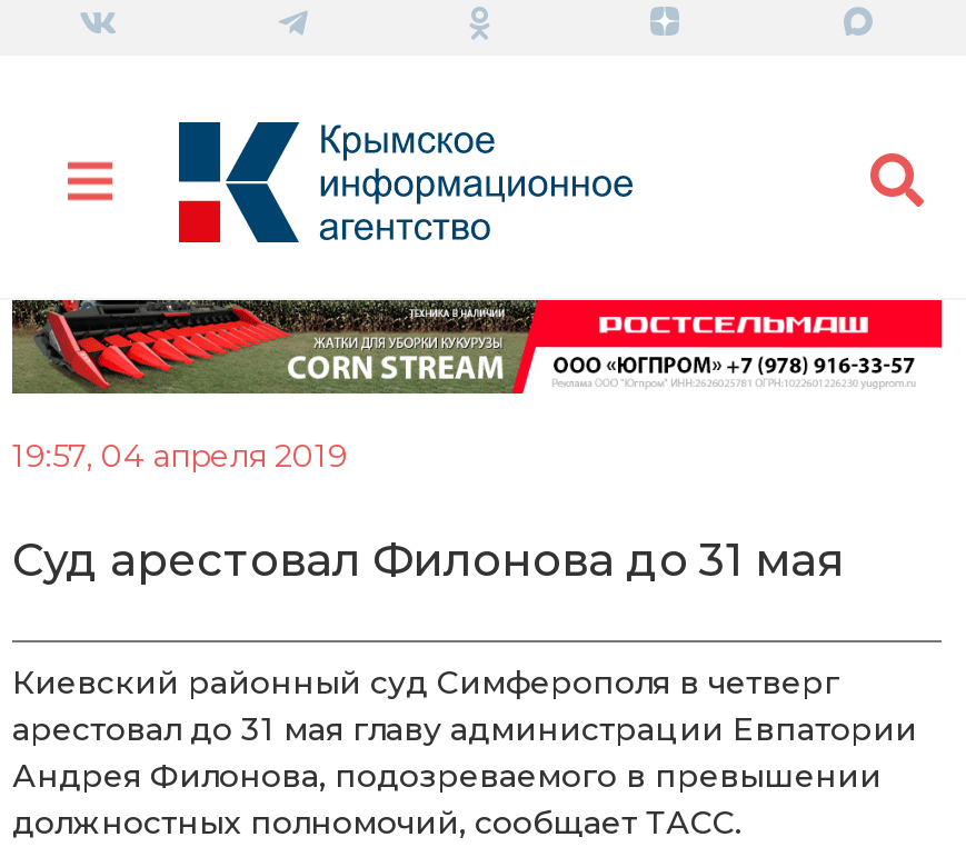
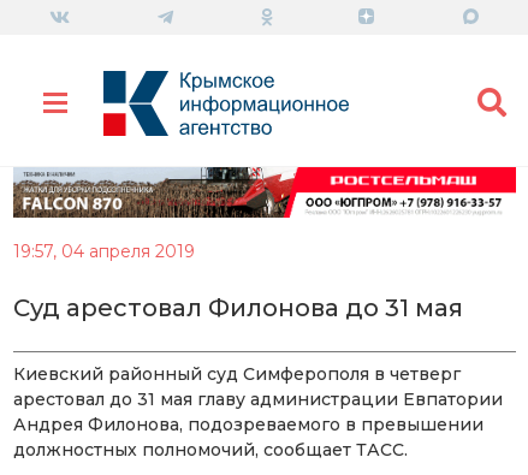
[10,298,539,393] [image] -> [13,167,298,218] [image]

